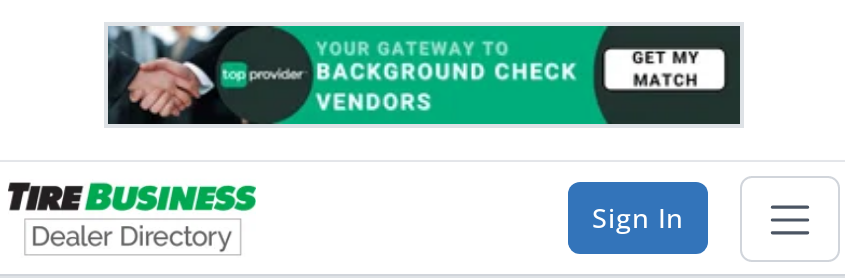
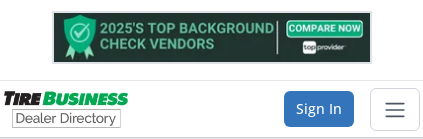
[108,24,726,126] [image] -> [54,12,364,63] [image]

